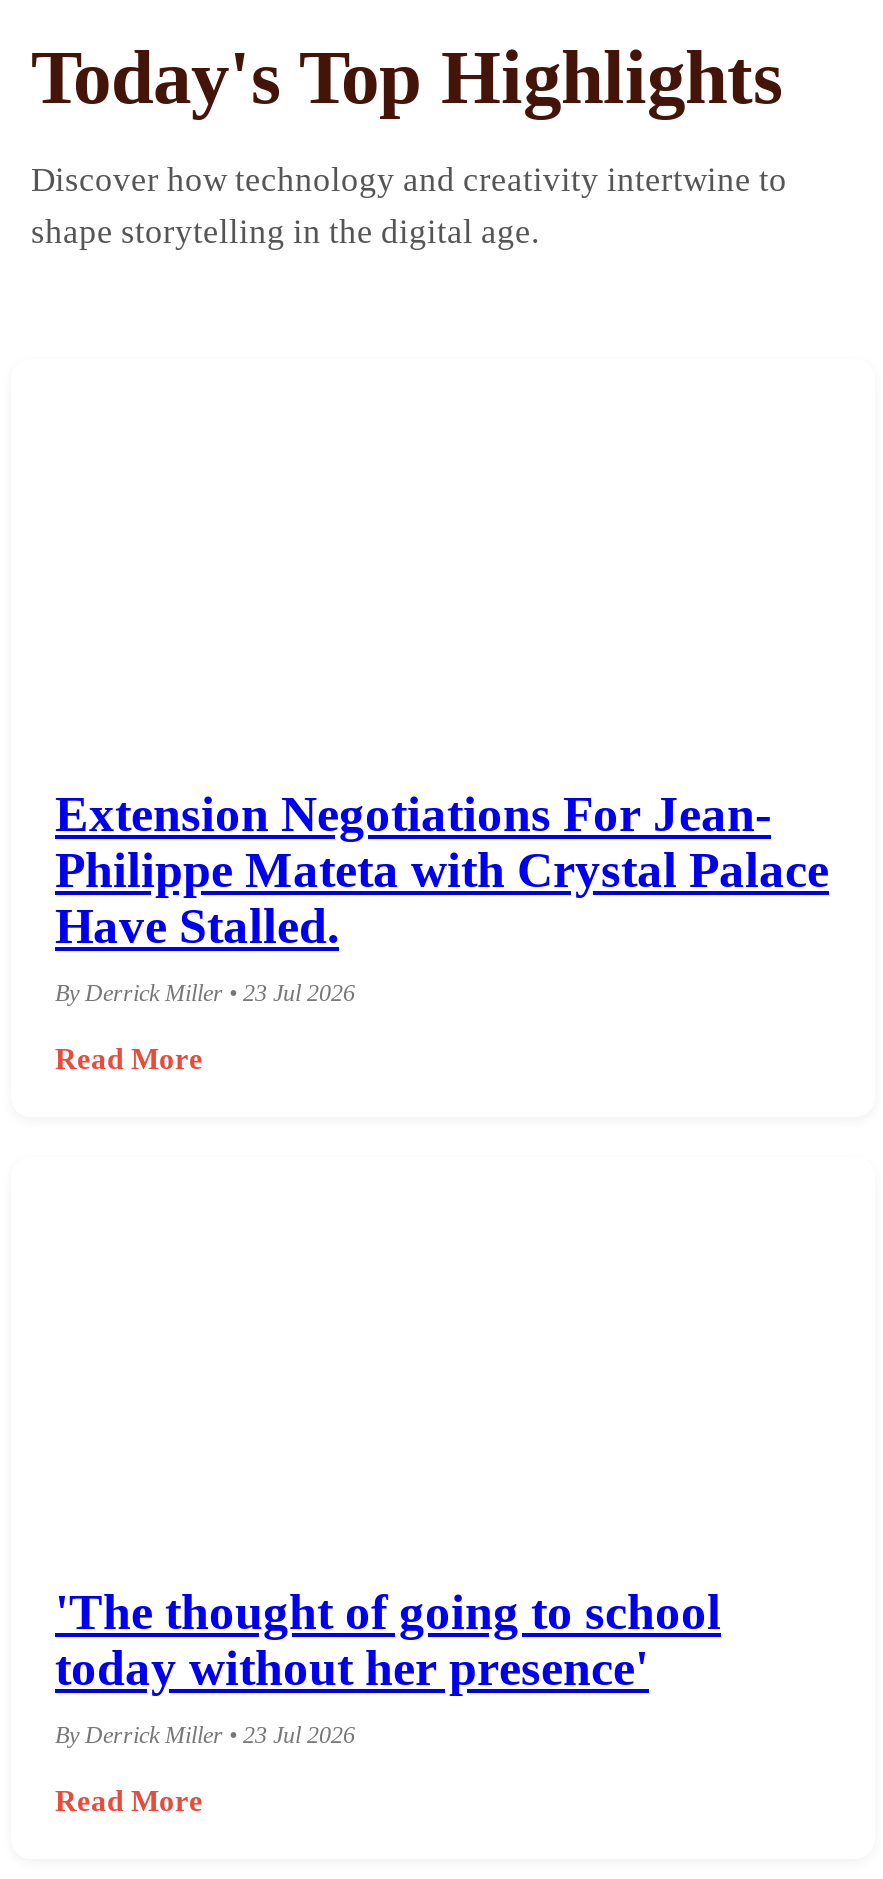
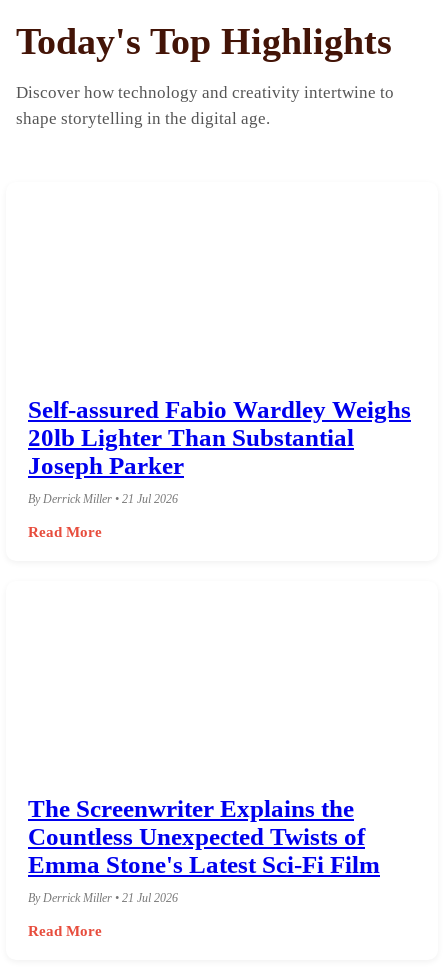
[55,788,829,954] Extension Negotiations For Jean- | Philippe Mateta with Crystal Palace | Have Stalled. -> [28,396,411,479] Self-assured Fabio Wardley Weighs | 20lb Lighter Than Substantial | Joseph Parker
[55,980,355,1008] By Derrick Miller • 23 Jul 2026 -> [28,492,178,506] By Derrick Miller • 21 Jul 2026
[55,1586,721,1696] 'The thought of going to school | today without her presence' -> [28,795,380,878] The Screenwriter Explains the | Countless Unexpected Twists of | Emma Stone's Latest Sci-Fi Film
[55,1722,355,1750] By Derrick Miller • 23 Jul 2026 -> [28,891,178,905] By Derrick Miller • 21 Jul 2026

